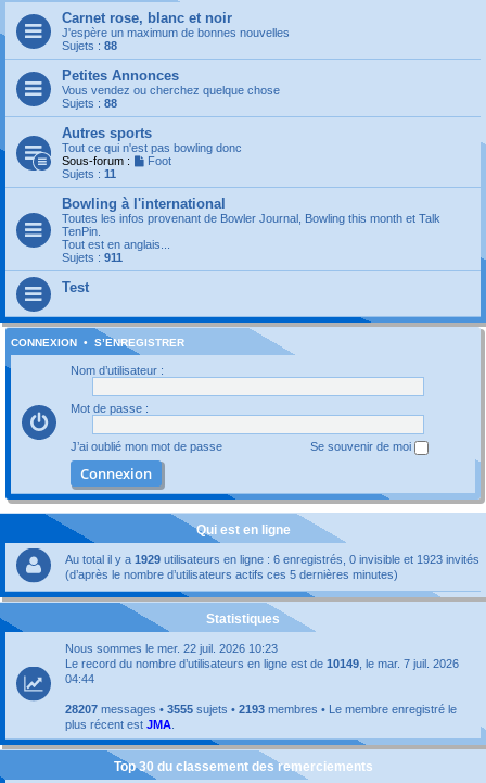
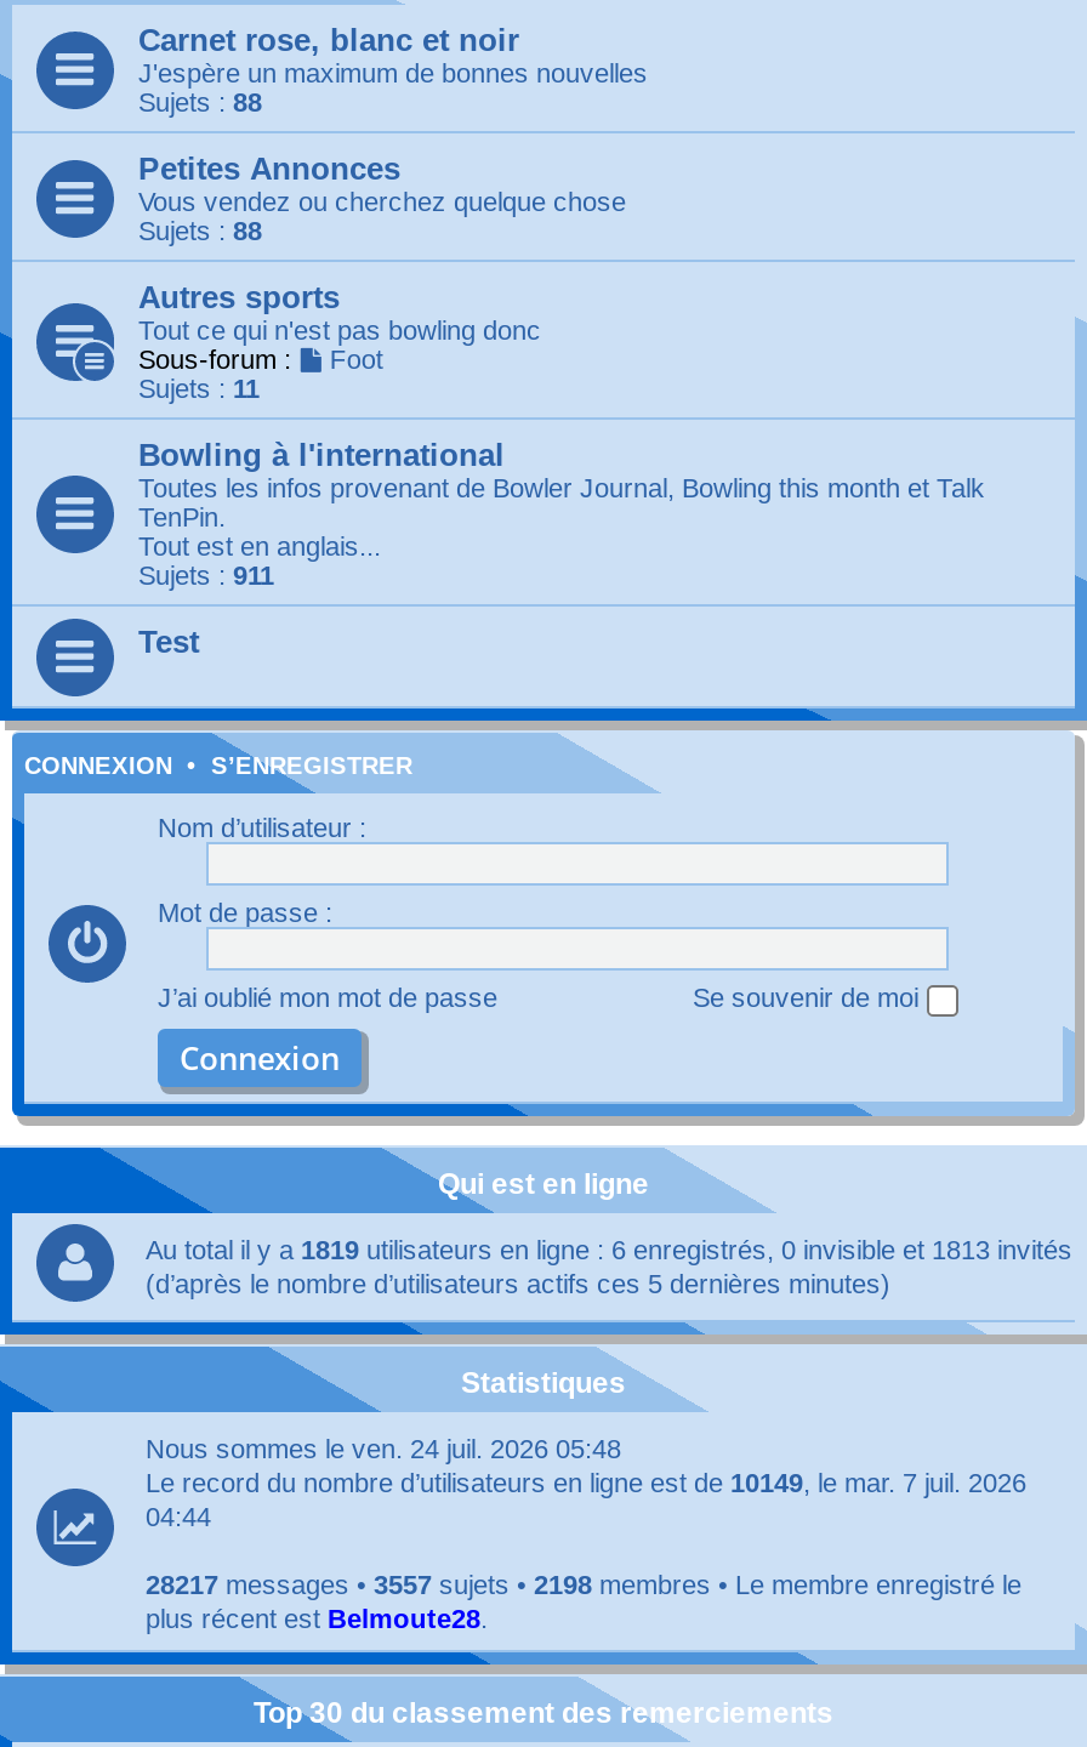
[65,552,479,565] Au total il y a 1929 utilisateurs en ligne : 6 enregistrés, 0 invisible et 1923 invités -> [146,1234,1072,1263] Au total il y a 1819 utilisateurs en ligne : 6 enregistrés, 0 invisible et 1813 invités
[65,641,278,654] Nous sommes le mer. 22 juil. 2026 10:23 -> [146,1433,621,1462] Nous sommes le ven. 24 juil. 2026 05:48
[65,702,457,715] 28207 messages • 3555 sujets • 2193 membres • Le membre enregistré le -> [146,1569,1021,1598] 28217 messages • 3557 sujets • 2198 membres • Le membre enregistré le
[65,717,175,730] plus récent est JMA. -> [146,1603,488,1632] plus récent est Belmoute28.

